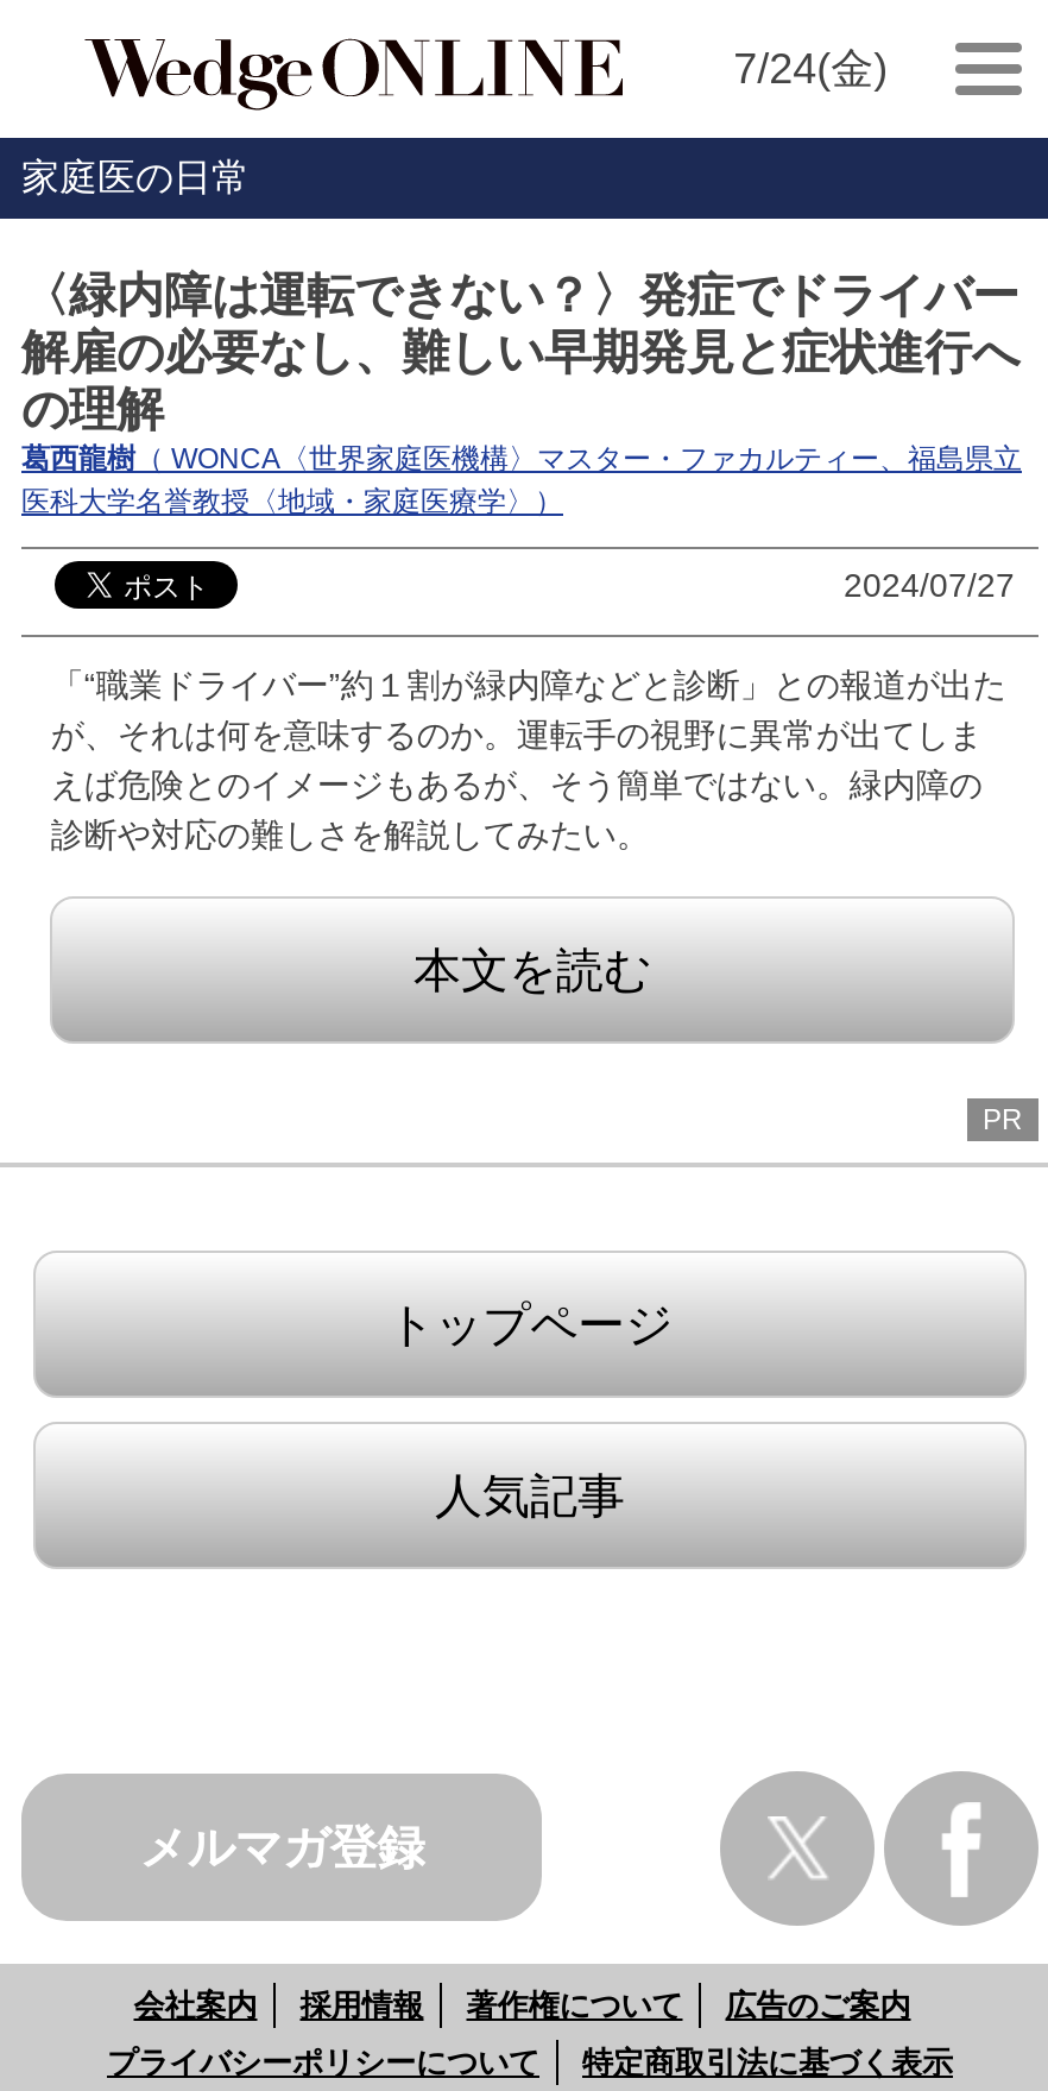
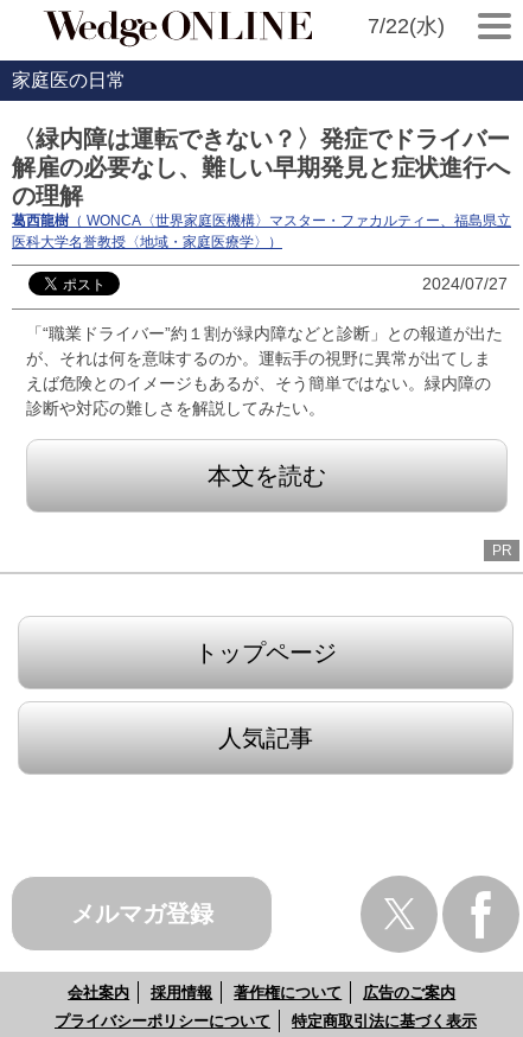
[733,45,888,93] 7/24(金) -> [367,14,444,38] 7/22(水)

